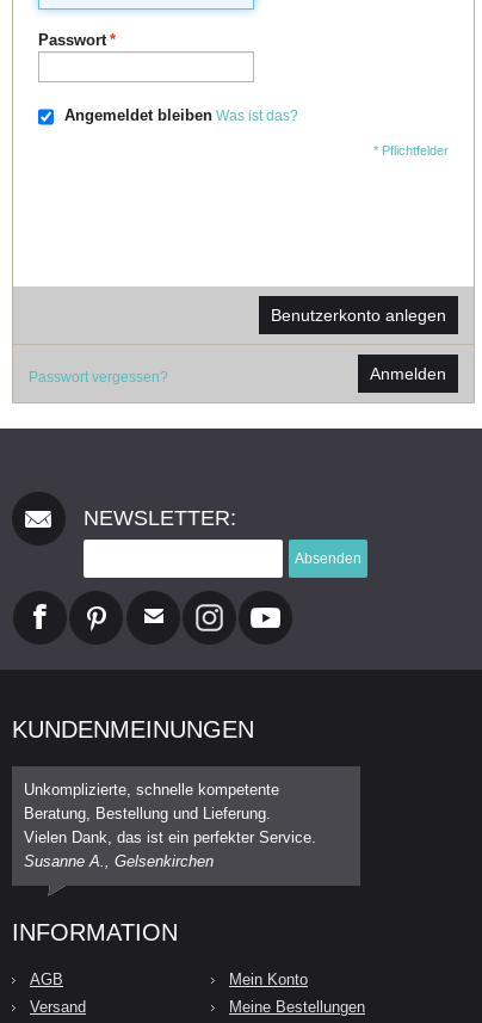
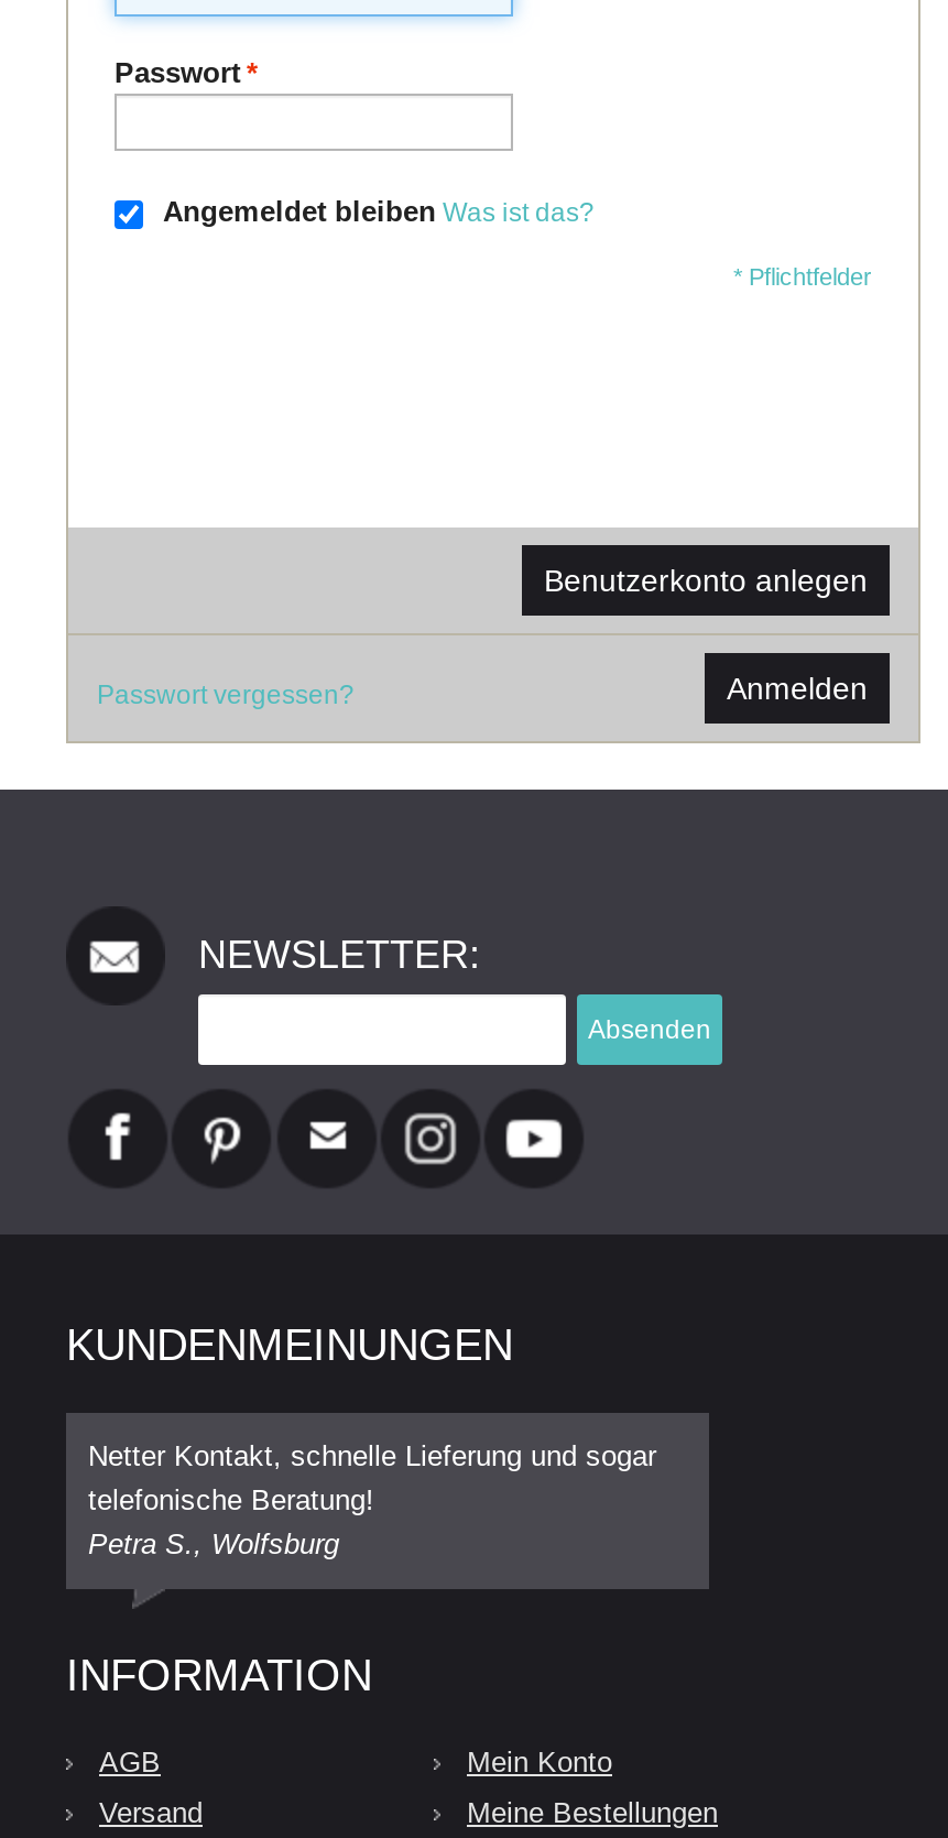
[24,780,316,870] Unkomplizierte, schnelle kompetente | Beratung, Bestellung und Lieferung. | Vielen Dank, das ist ein perfekter Service. | Susanne A., Gelsenkirchen -> [88,1439,656,1560] Netter Kontakt, schnelle Lieferung und sogar | telefonische Beratung! | Petra S., Wolfsburg

